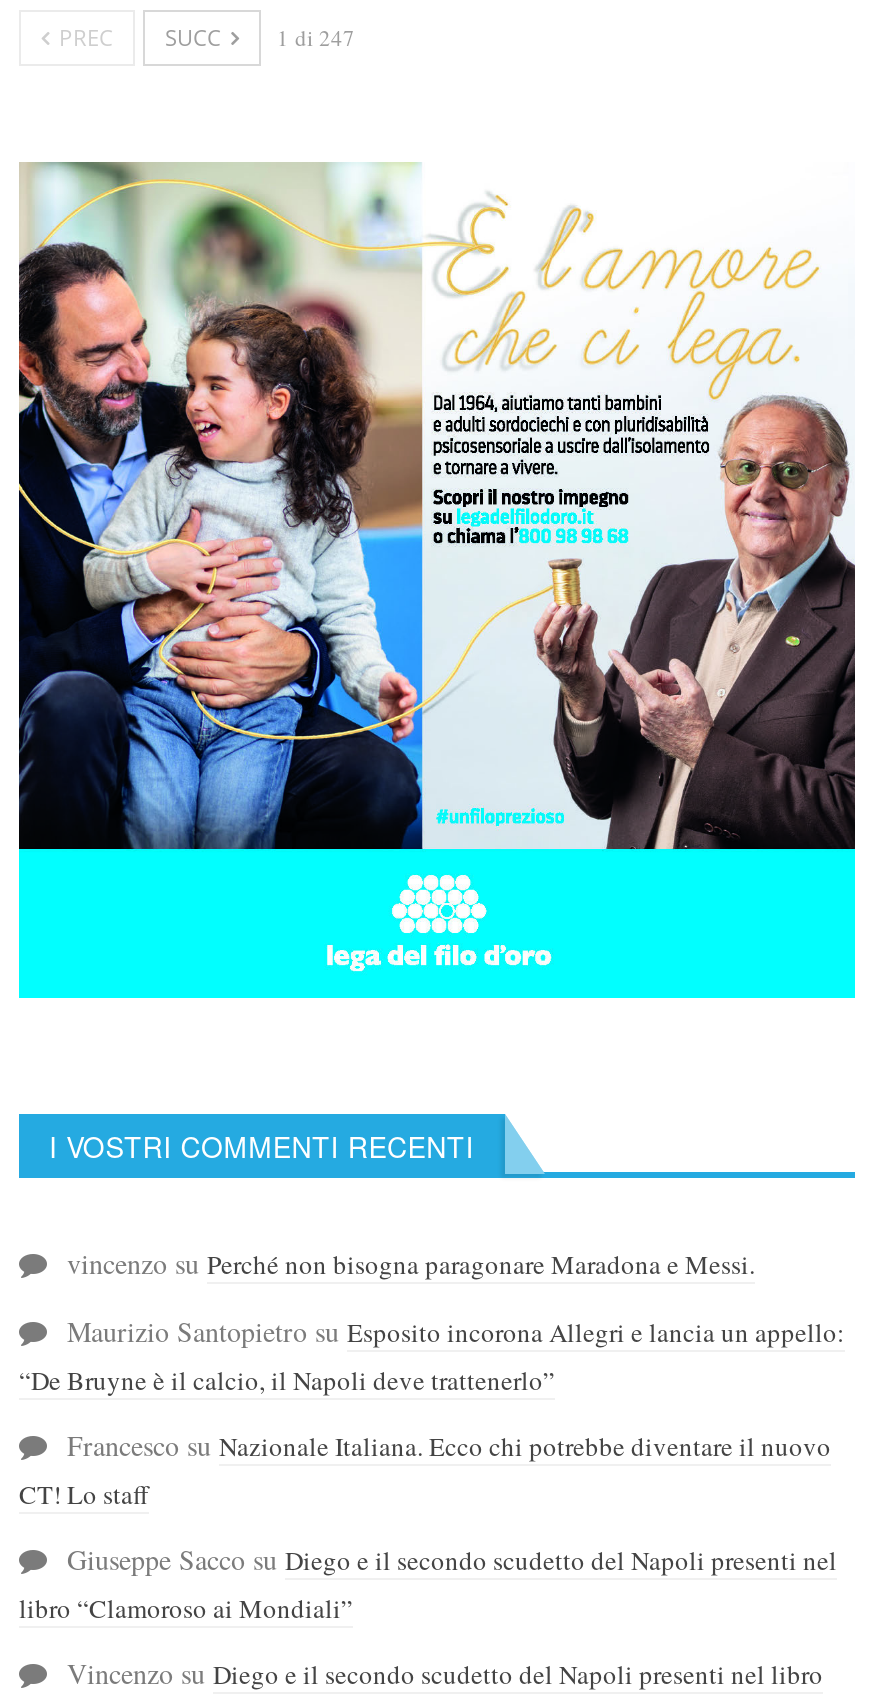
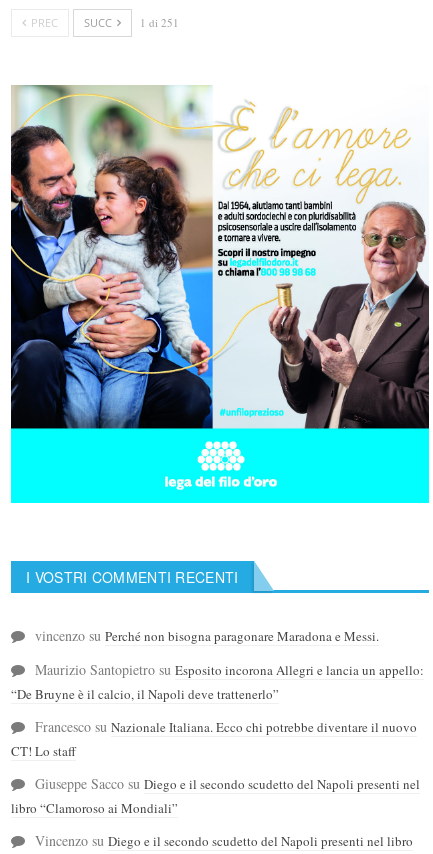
[53,21,355,51] PREC SUCC 1 di 247 -> [28,15,179,30] PREC SUCC 1 di 251

